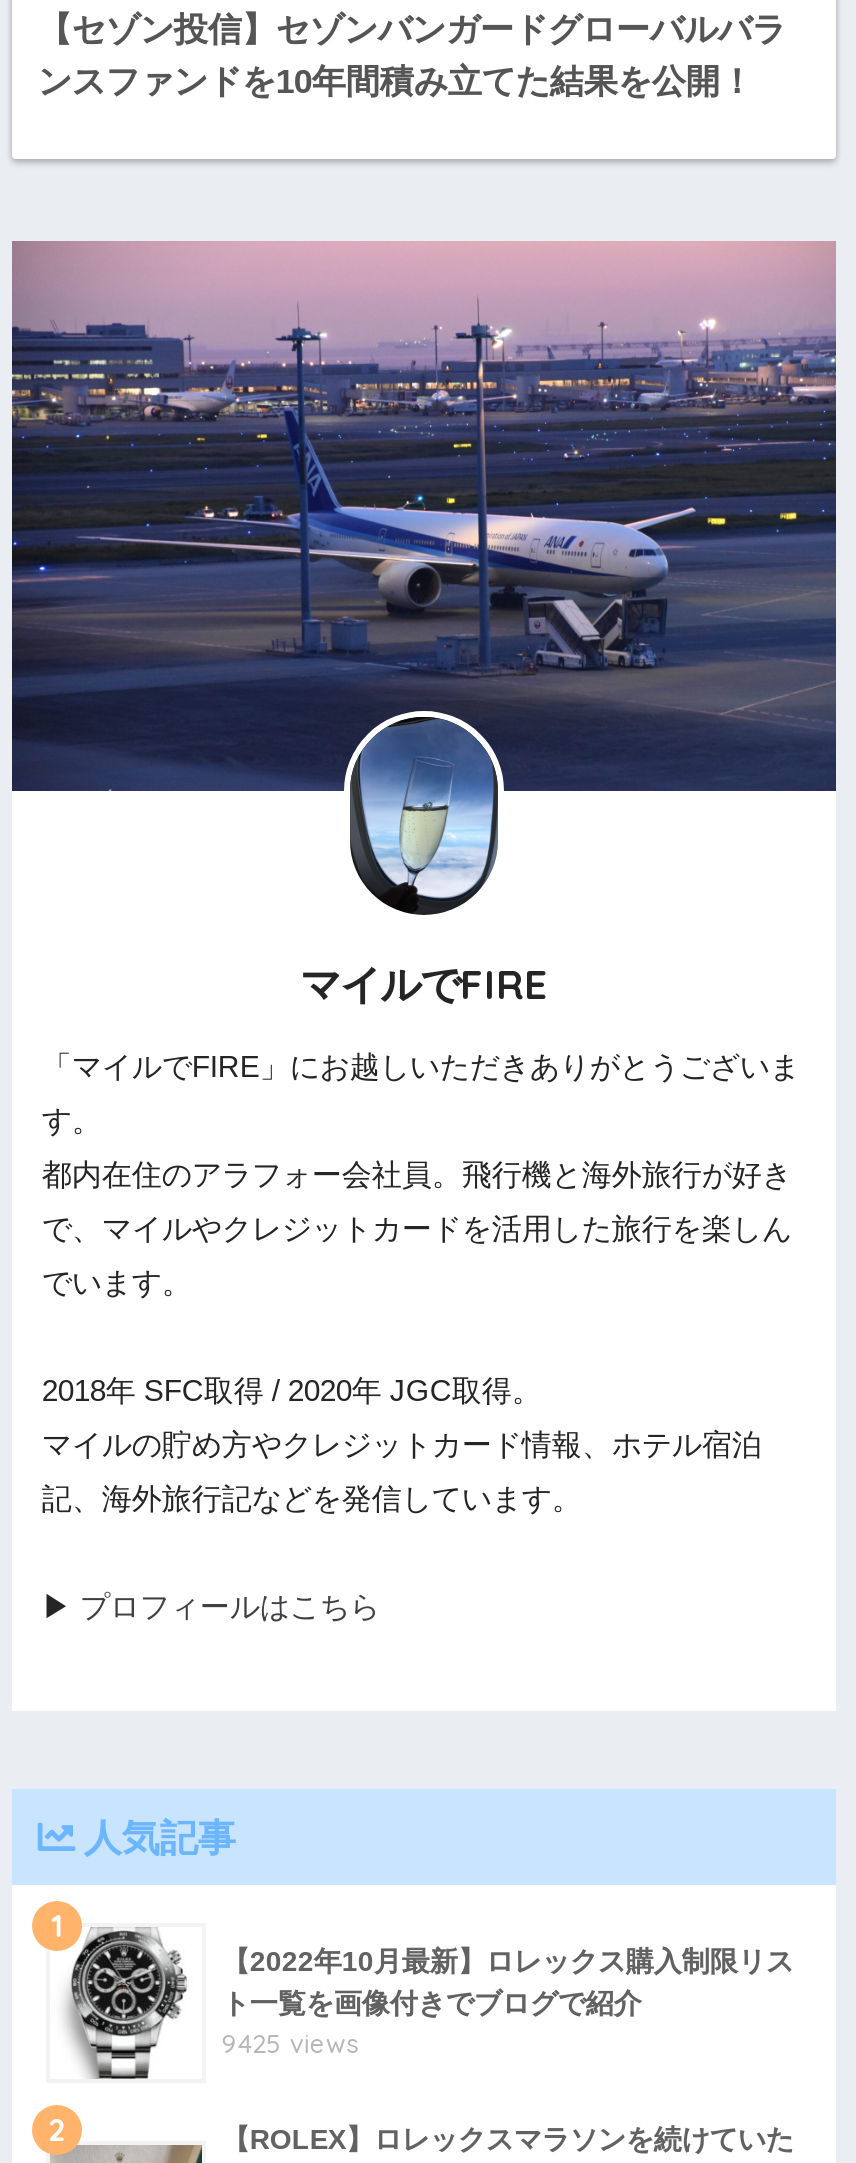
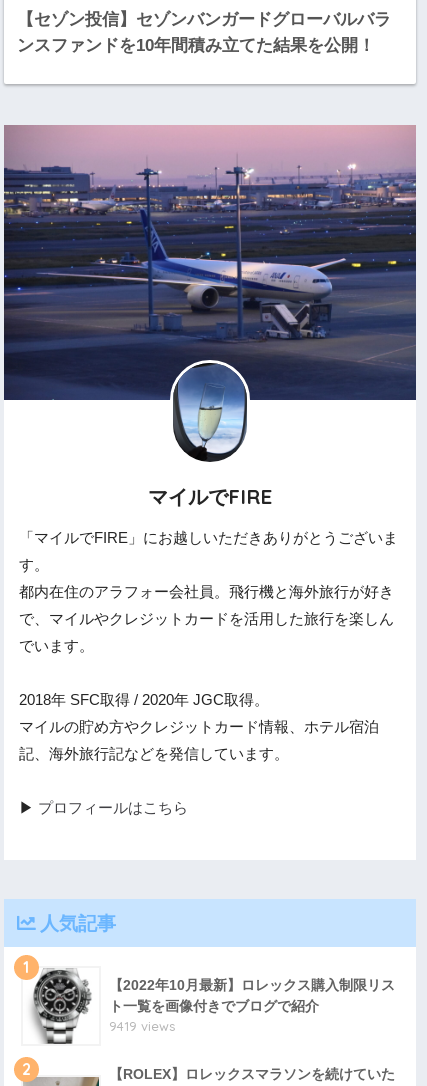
[222,2027,358,2059] 9425 views -> [109,1018,175,1034] 9419 views

